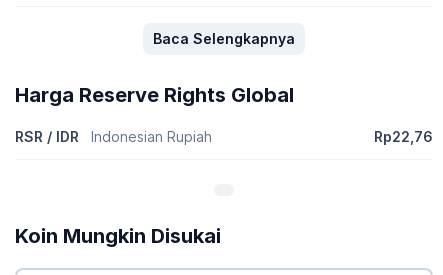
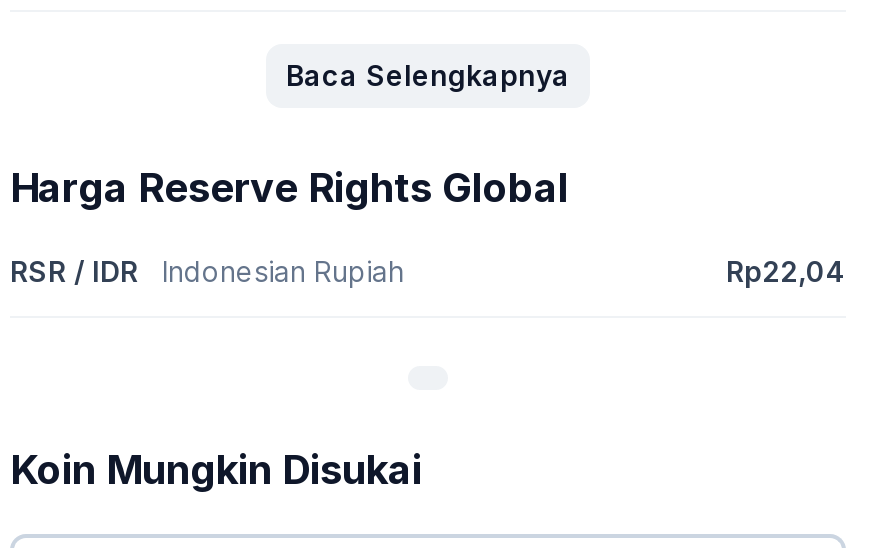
[374,128,433,145] Rp22,76 -> [726,254,846,288] Rp22,04

